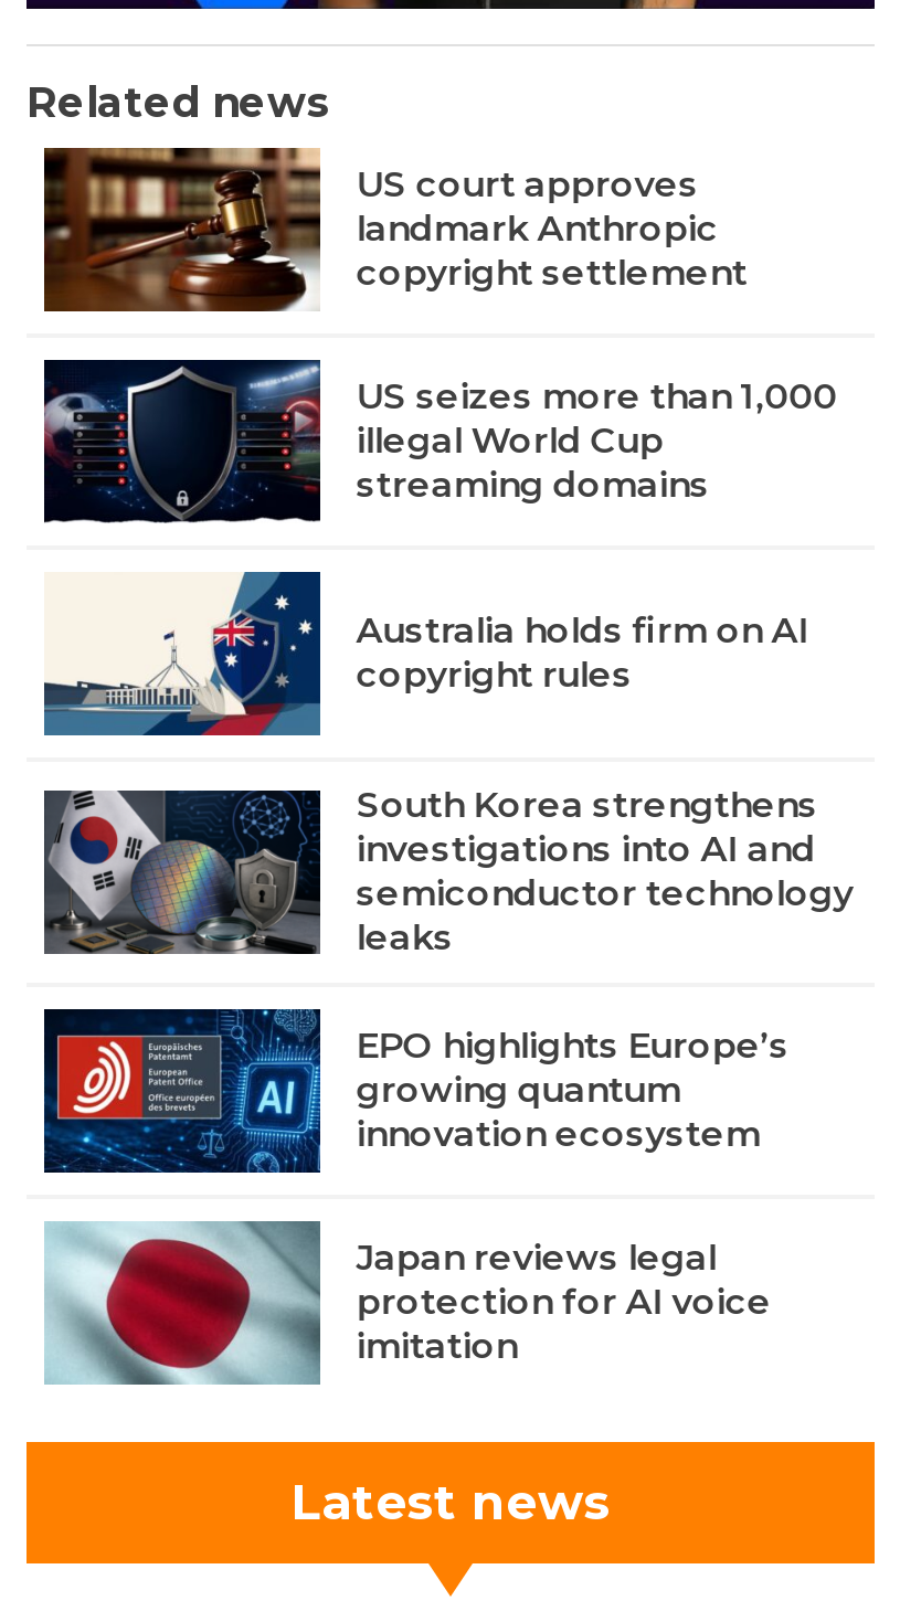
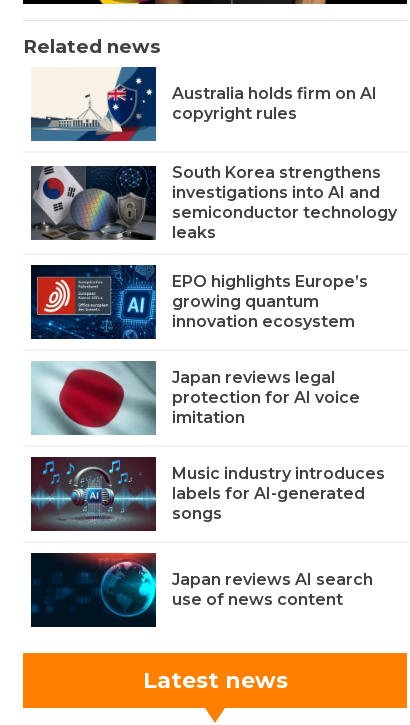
[42,146,837,506] [image] | US court approves | landmark Anthropic | copyright settlement | US seizes more than 1,000 | illegal World Cup | streaming domains -> none
[42,358,322,526] [image] -> none
moved [46,576,853,1367] -> [32,69,397,427]: [image] | Australia holds firm on AI | copyright rules | ... | protection for AI voice | imitation
none -> [30,552,157,628] [image]
none -> [31,457,385,609] [image] | Music industry introduces | labels for AI-generated | songs | Japan reviews AI search | use of news content

